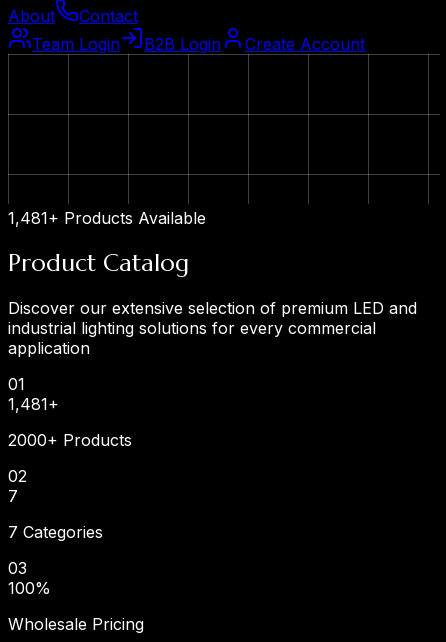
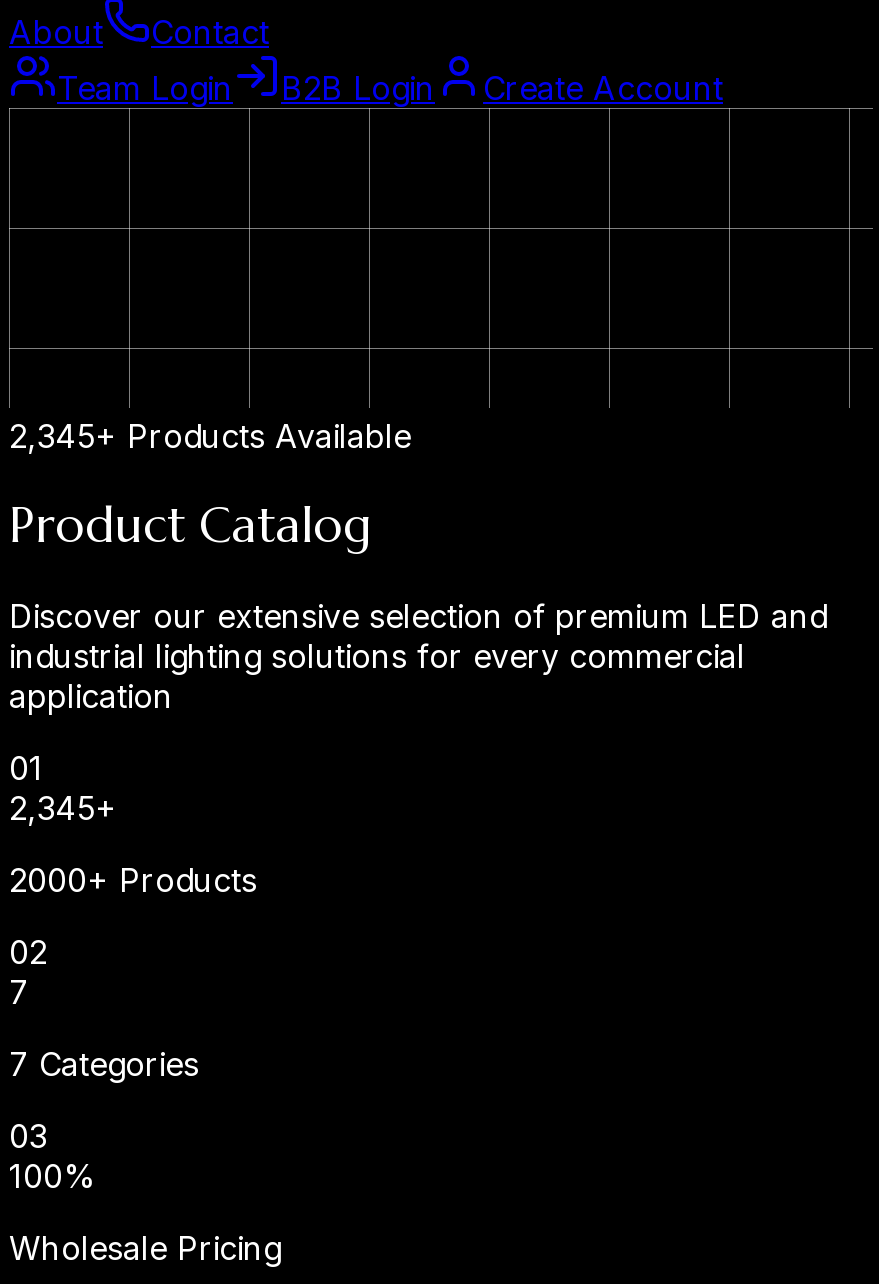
[8,208,206,228] 1,481+ Products Available -> [9,416,411,456] 2,345+ Products Available
[8,394,59,414] 1,481+ -> [9,788,117,828] 2,345+

